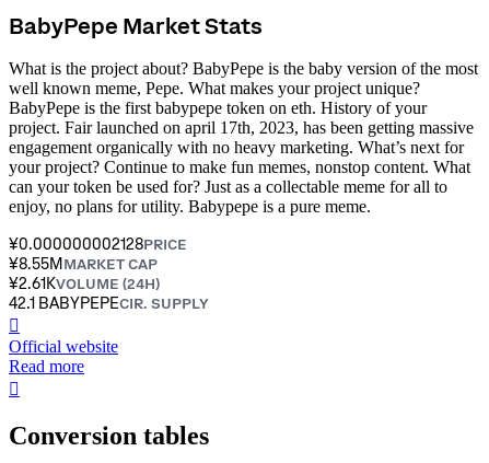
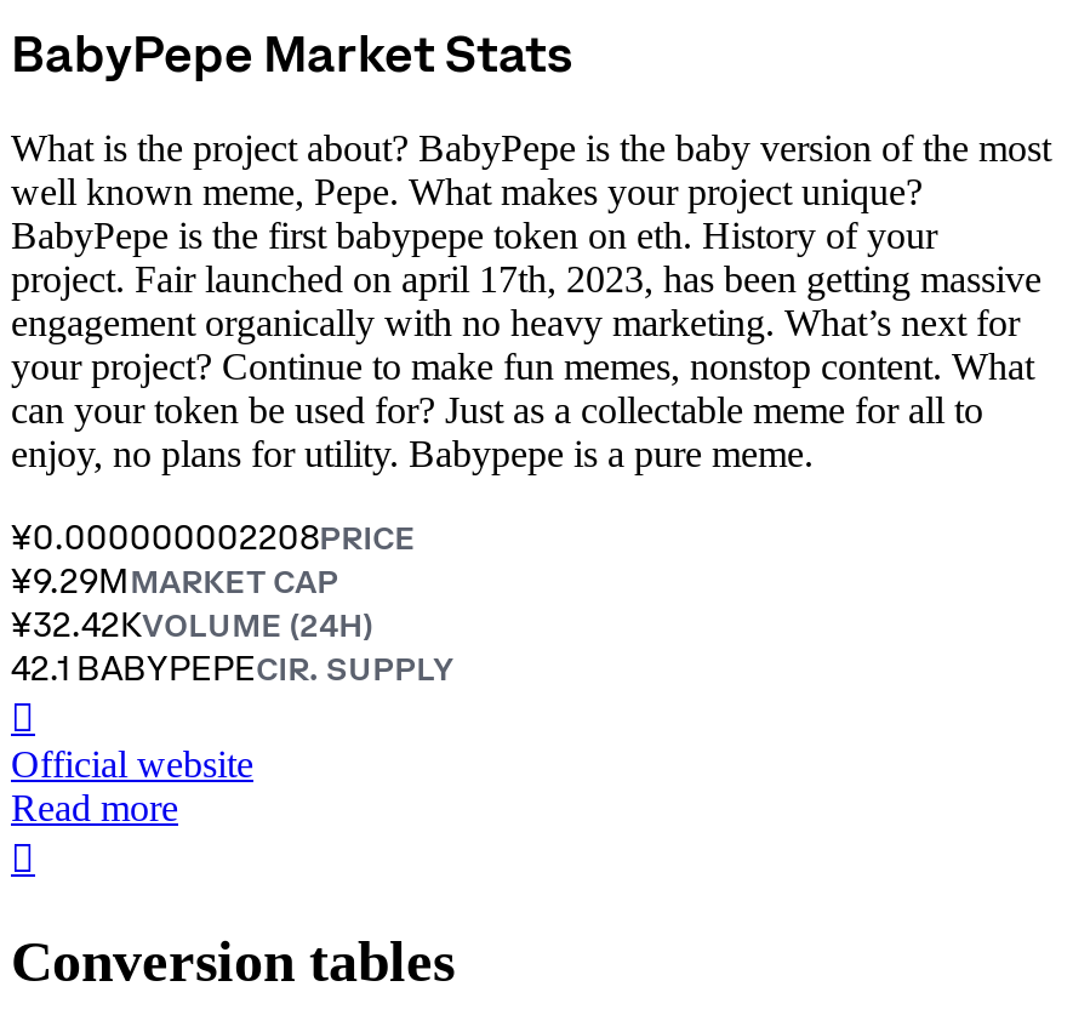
[9,234,187,253] ¥0.000000002128PRICE -> [11,514,416,558] ¥0.000000002208PRICE
[9,253,158,273] ¥8.55MMARKET CAP -> [11,558,338,601] ¥9.29MMARKET CAP
[9,273,160,293] ¥2.61KVOLUME (24H) -> [11,601,372,645] ¥32.42KVOLUME (24H)

